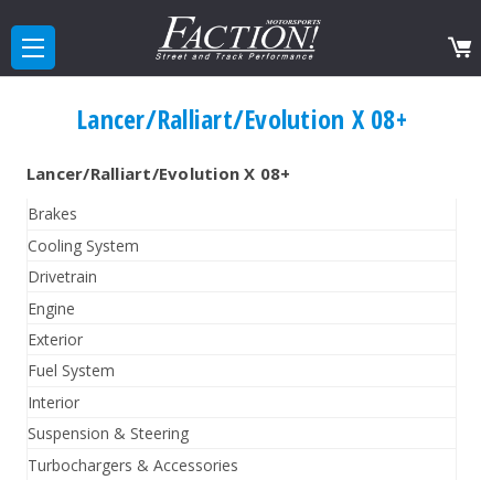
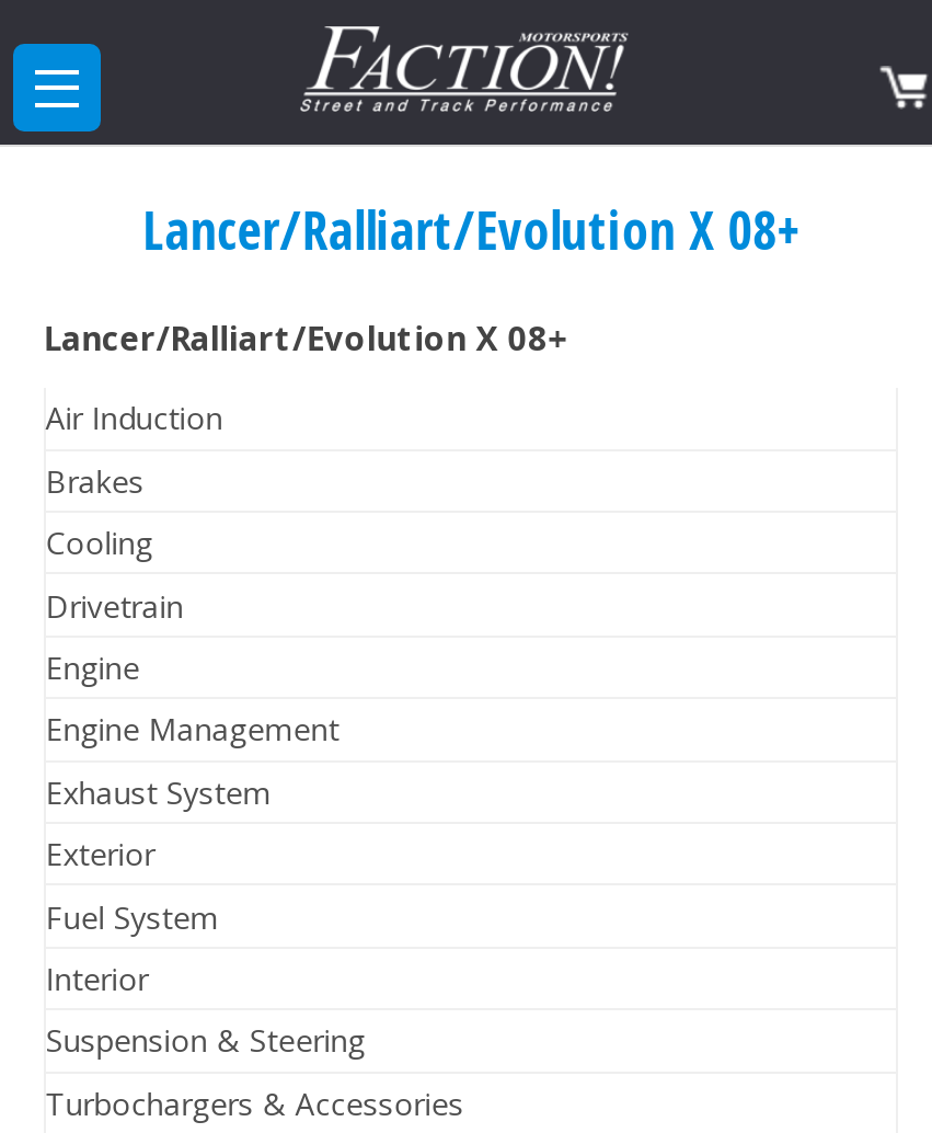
none -> [46,397,223,439] Air Induction
[27,235,139,256] Cooling System -> [46,522,153,563] Cooling
none -> [46,709,339,812] Engine Management | Exhaust System

